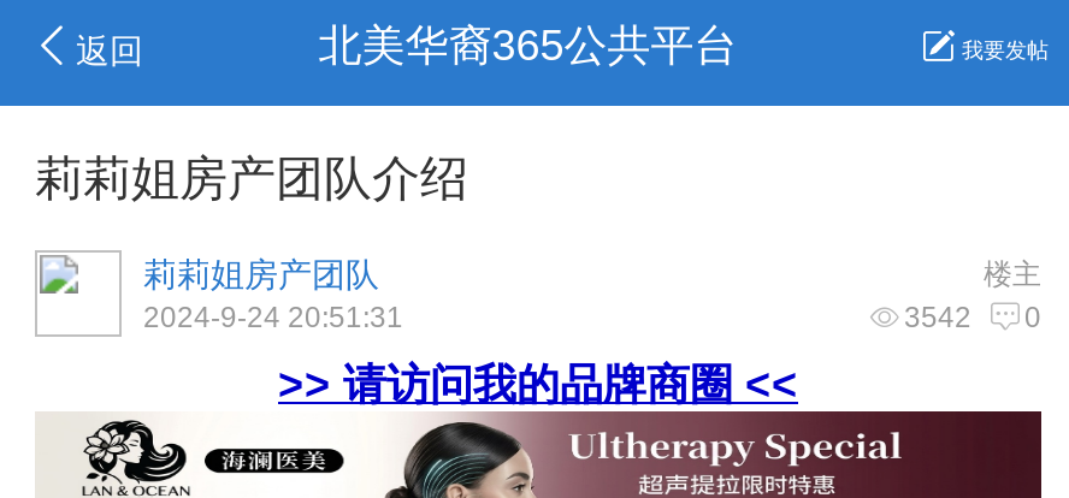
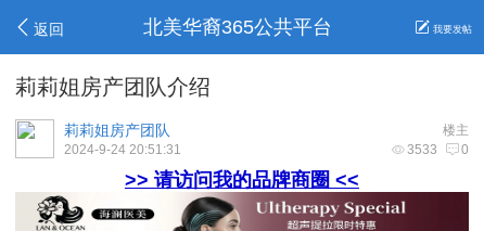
[904,301,1041,334] 3542 0 -> [407,142,469,157] 3533 0

